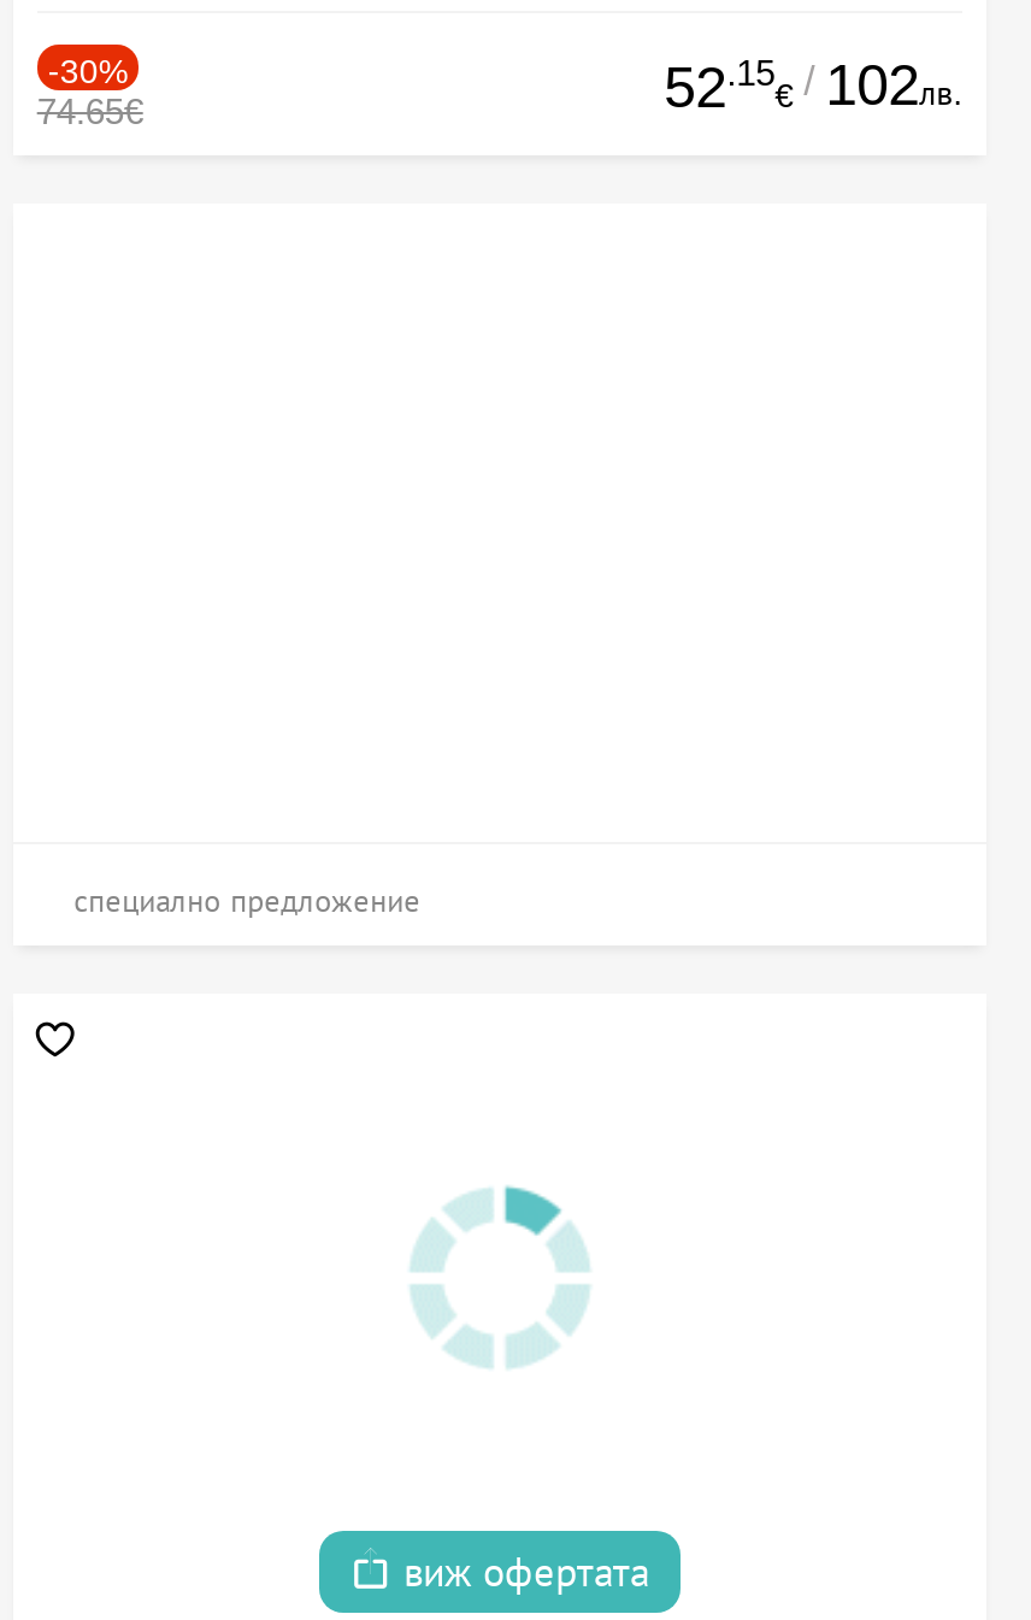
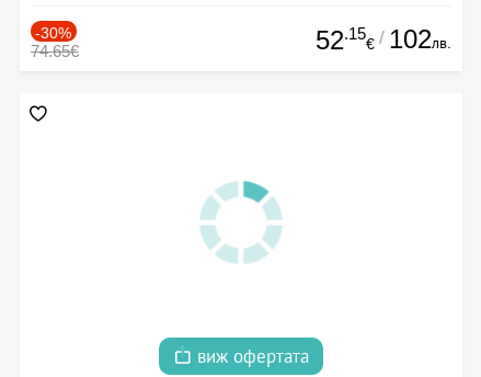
[74,884,421,920] специално предложение -> none

